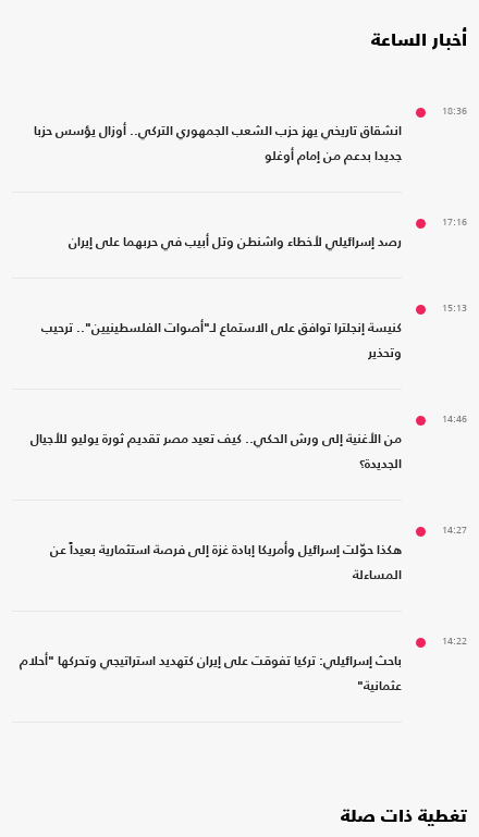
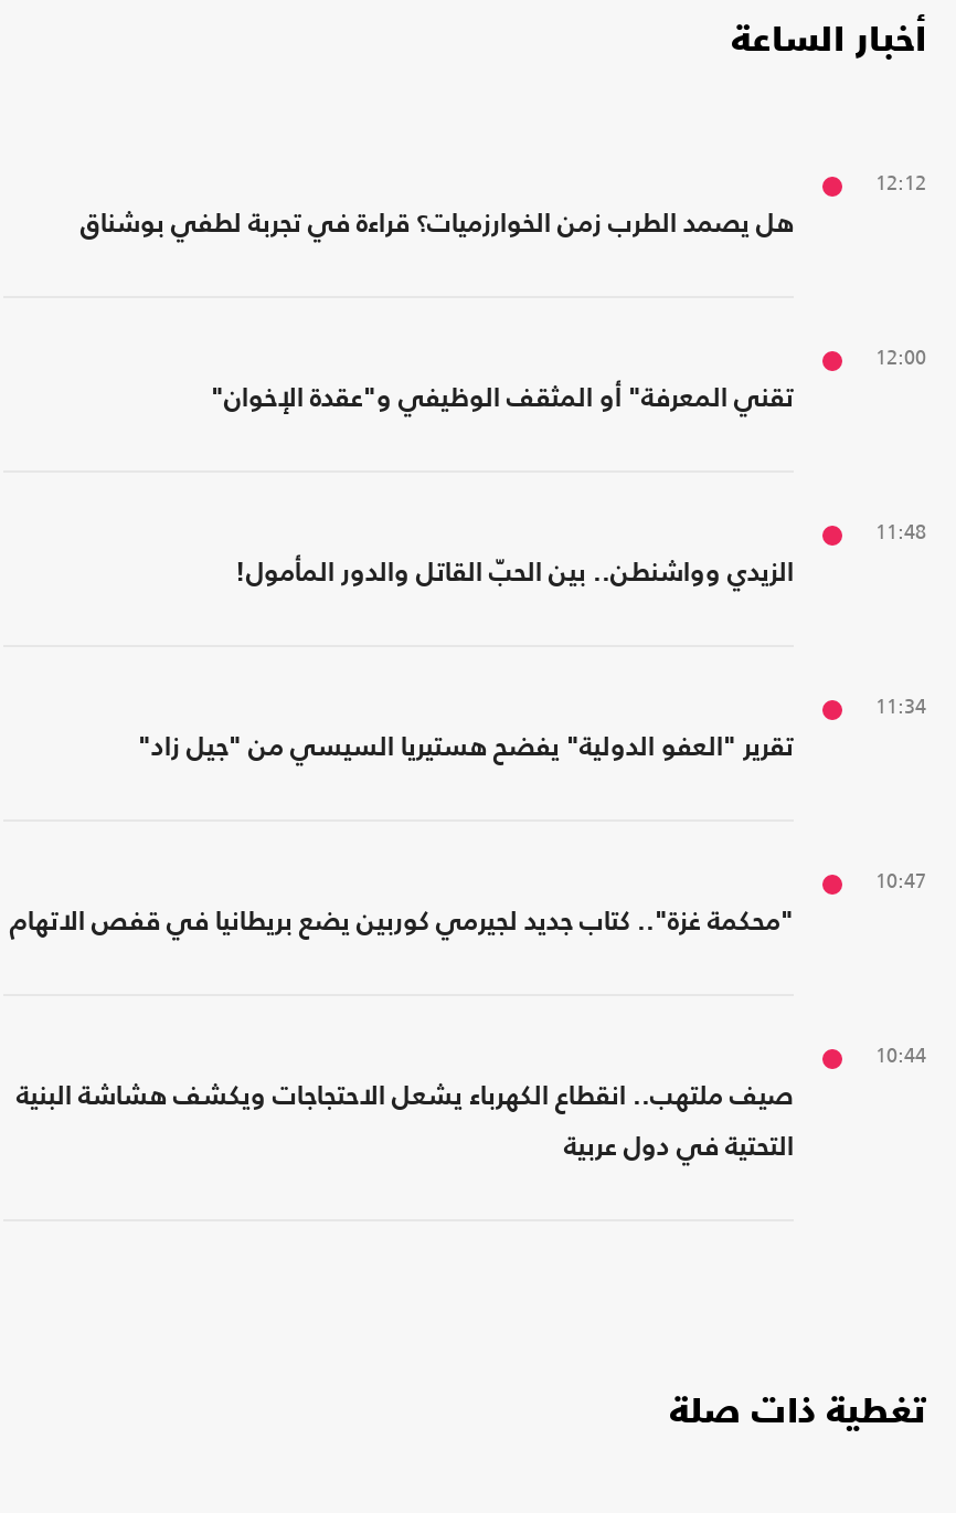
[34,103,467,163] 18:36 | انشقاق تاريخي يهز حزب الشعب الجمهوري التركي.. أوزال يؤسس حزبا | جديدا بدعم من إمام أوغلو -> [81,168,926,238] 12:12 | هل يصمد الطرب زمن الخوارزميات؟ قراءة في تجربة لطفي بوشناق
[69,214,467,249] 17:16 | رصد إسرائيلي لأخطاء واشنطن وتل أبيب في حربهما على إيران -> [211,342,926,413] 12:00 | تقني المعرفة" أو المثقف الوظيفي و"عقدة الإخوان"
[41,300,467,360] 15:13 | كنيسة إنجلترا توافق على الاستماع لـ"أصوات الفلسطينيين".. ترحيب | وتحذير -> [235,517,926,587] 11:48 | الزيدي وواشنطن.. بين الحبّ القاتل والدور المأمول!
[30,411,467,471] 14:46 | من الأغنية إلى ورش الحكي.. كيف تعيد مصر تقديم ثورة يوليو للأجيال | الجديدة؟ -> [138,691,926,762] 11:34 | تقرير "العفو الدولية" يفضح هستيريا السيسي من "جيل زاد"
[50,522,467,582] 14:27 | هكذا حوّلت إسرائيل وأمريكا إبادة غزة إلى فرصة استثمارية بعيداً عن | المساءلة -> [10,866,926,936] 10:47 | "محكمة غزة".. كتاب جديد لجيرمي كوربين يضع بريطانيا في قفص الاتهام
[20,633,467,693] 14:22 | باحث إسرائيلي: تركيا تفوقت على إيران كتهديد استراتيجي وتحركها "أحلام | عثمانية" -> [17,1040,926,1162] 10:44 | صيف ملتهب.. انقطاع الكهرباء يشعل الاحتجاجات ويكشف هشاشة البنية | التحتية في دول عربية

